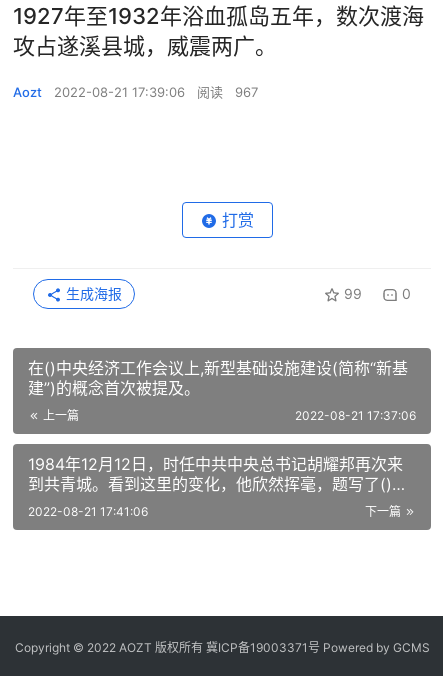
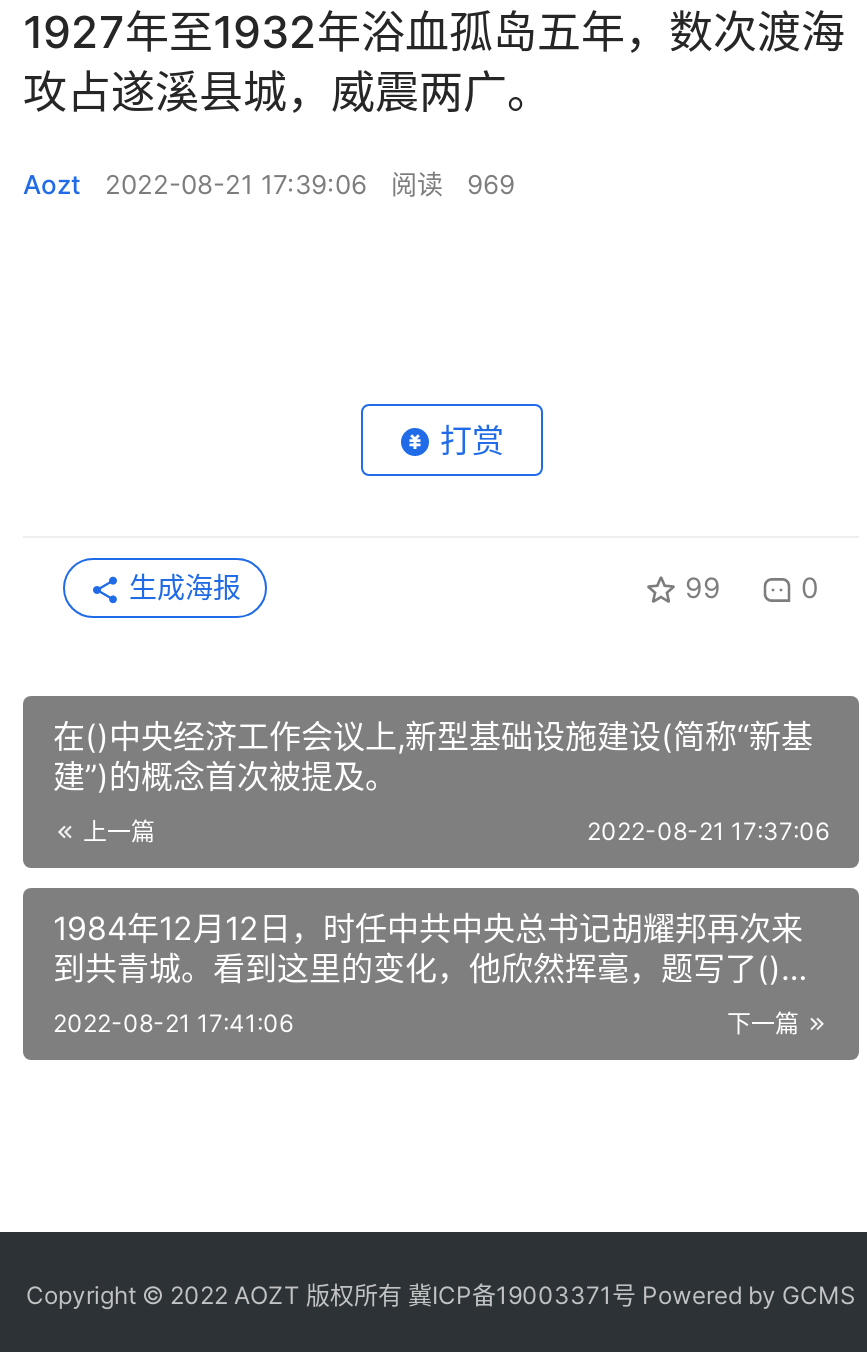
[13,84,258,100] Aozt 2022-08-21 17:39:06 阅读 967 -> [23,168,515,200] Aozt 2022-08-21 17:39:06 阅读 969

